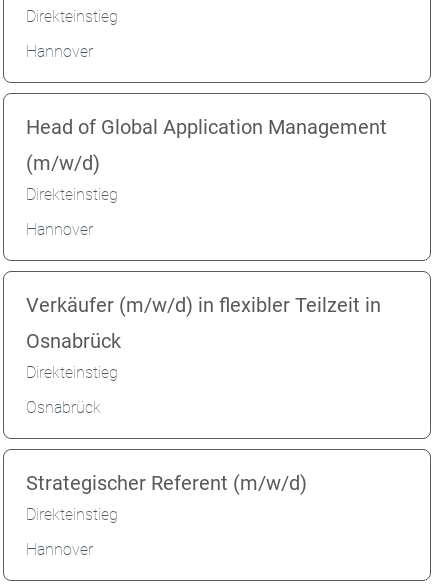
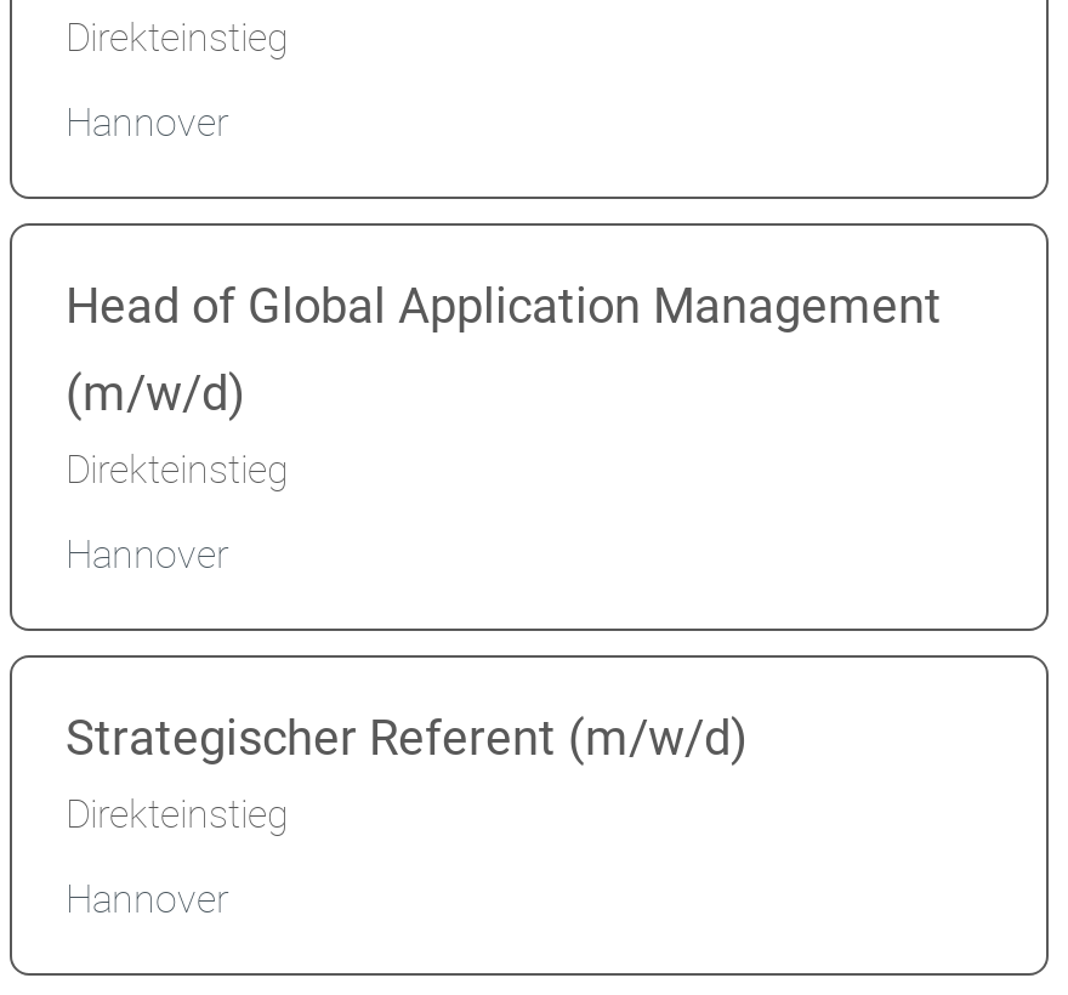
[26,293,381,417] Verkäufer (m/w/d) in flexibler Teilzeit in | Osnabrück | Direkteinstieg | Osnabrück -> none

